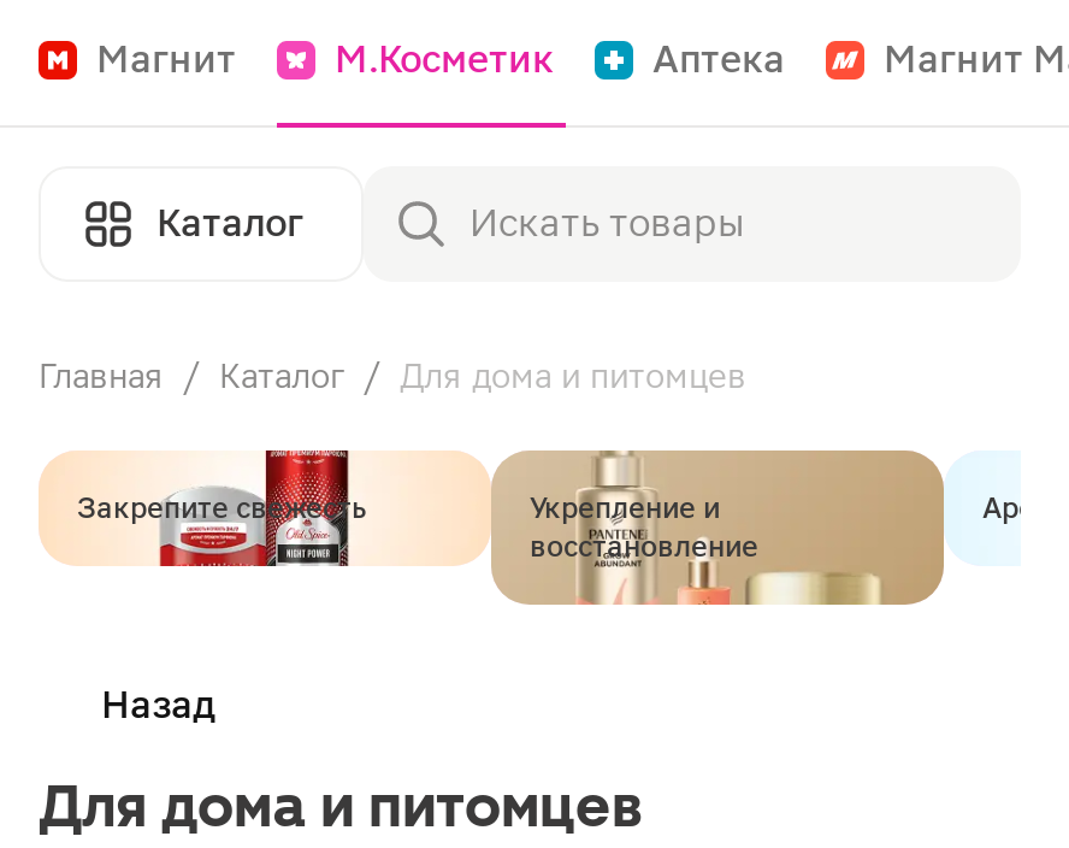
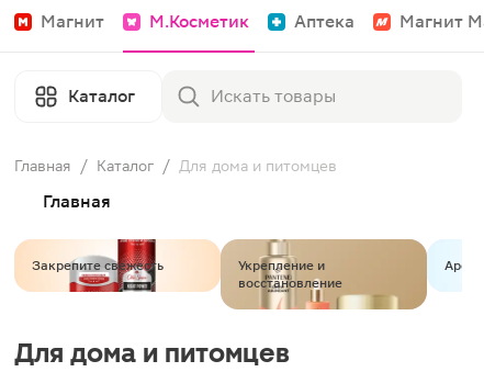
none -> [43,191,111,212] Главная
moved [77,491,758,564] -> [32,258,342,291]: Закрепите свежесть | Укрепление и | восстановление
[101,682,217,728] Назад -> none

